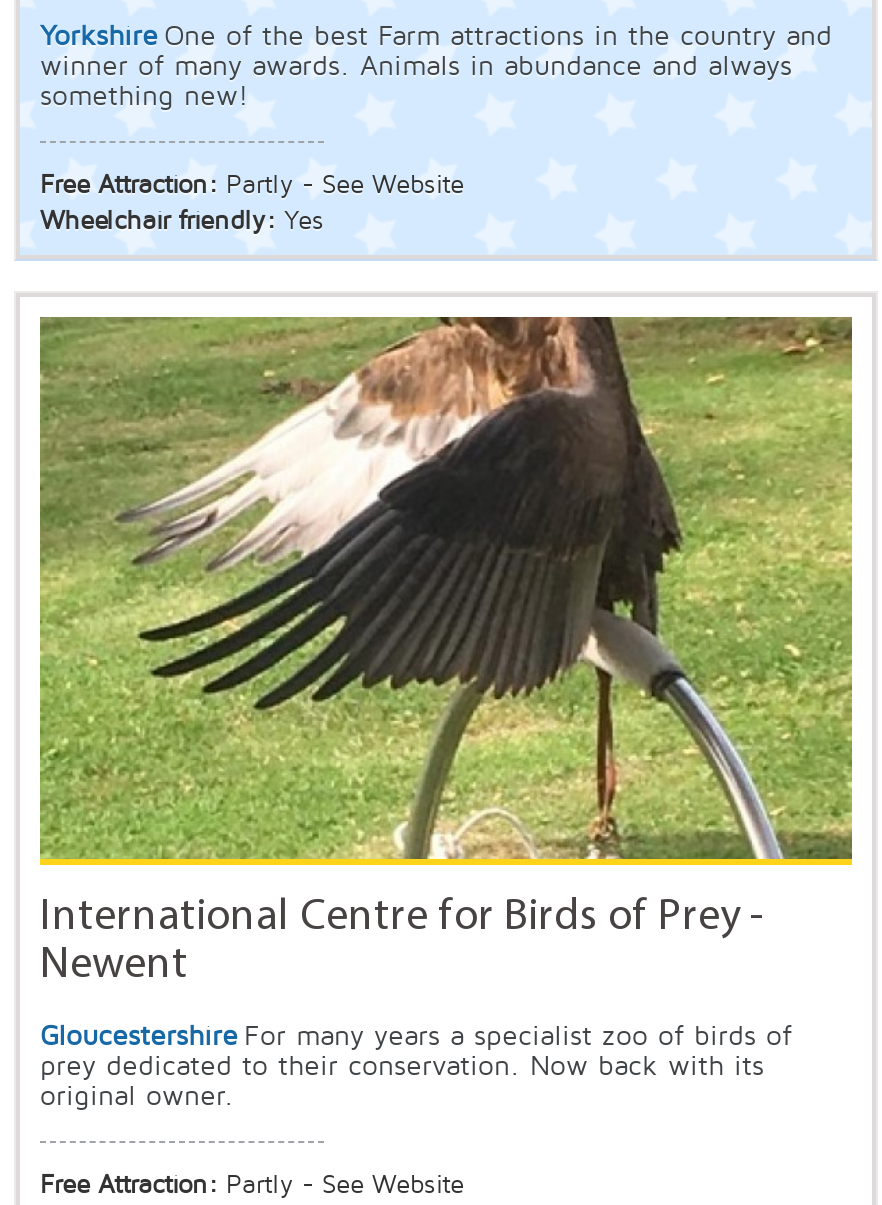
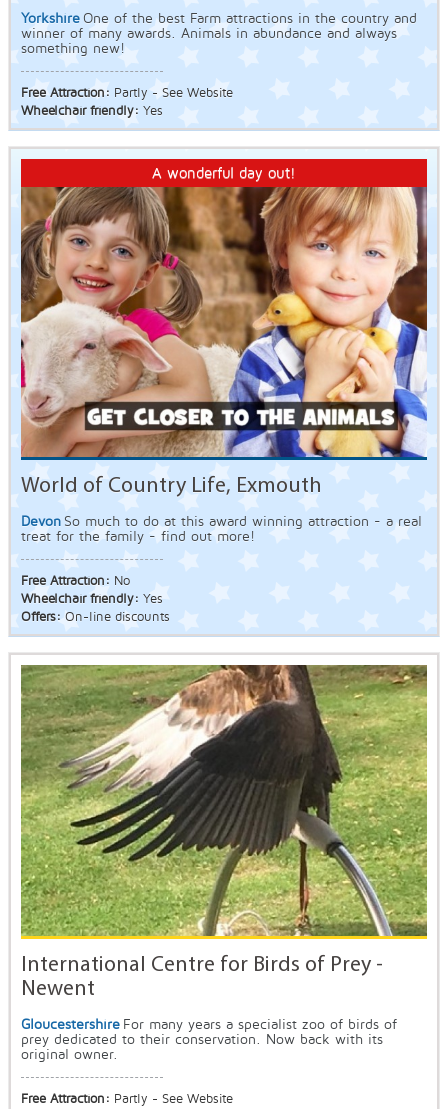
none -> [20,158,429,462] [image] | A wonderful day out!
none -> [21,475,422,624] World of Country Life, Exmouth | Devon So much to do at this award winning attraction - a real | treat for the family - find out more! | Free Attraction: No | Wheelchair friendly: Yes | Offers: On-line discounts

